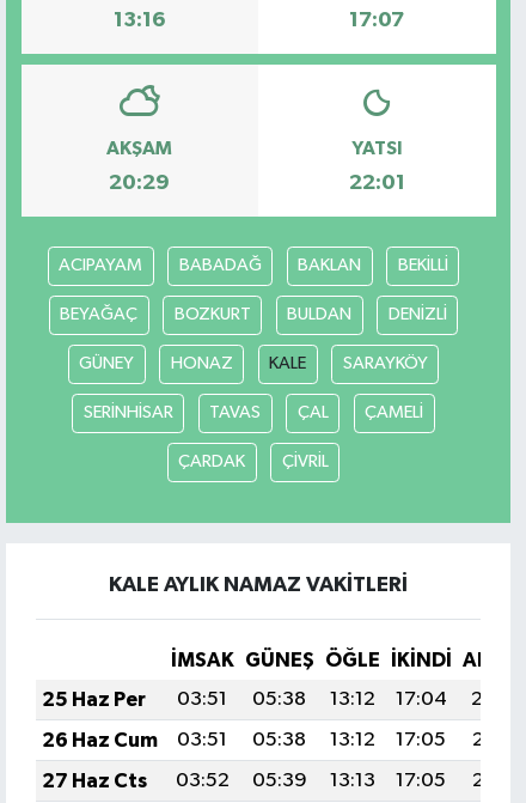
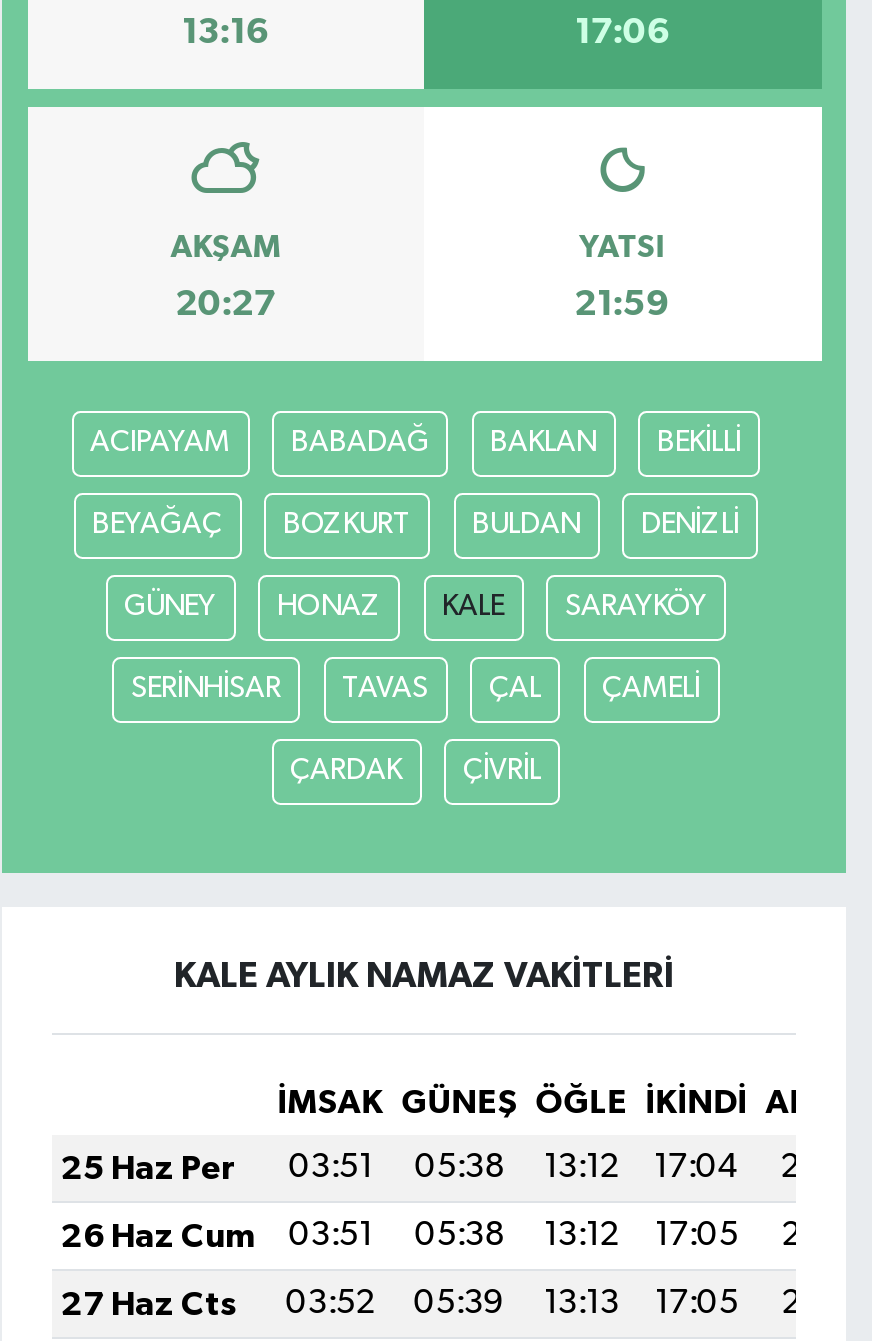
[349,10,404,31] 17:07 -> [574,15,670,51] 17:06
[109,172,170,193] 20:29 -> [176,286,276,322] 20:27
[349,172,405,193] 22:01 -> [574,286,670,322] 21:59

